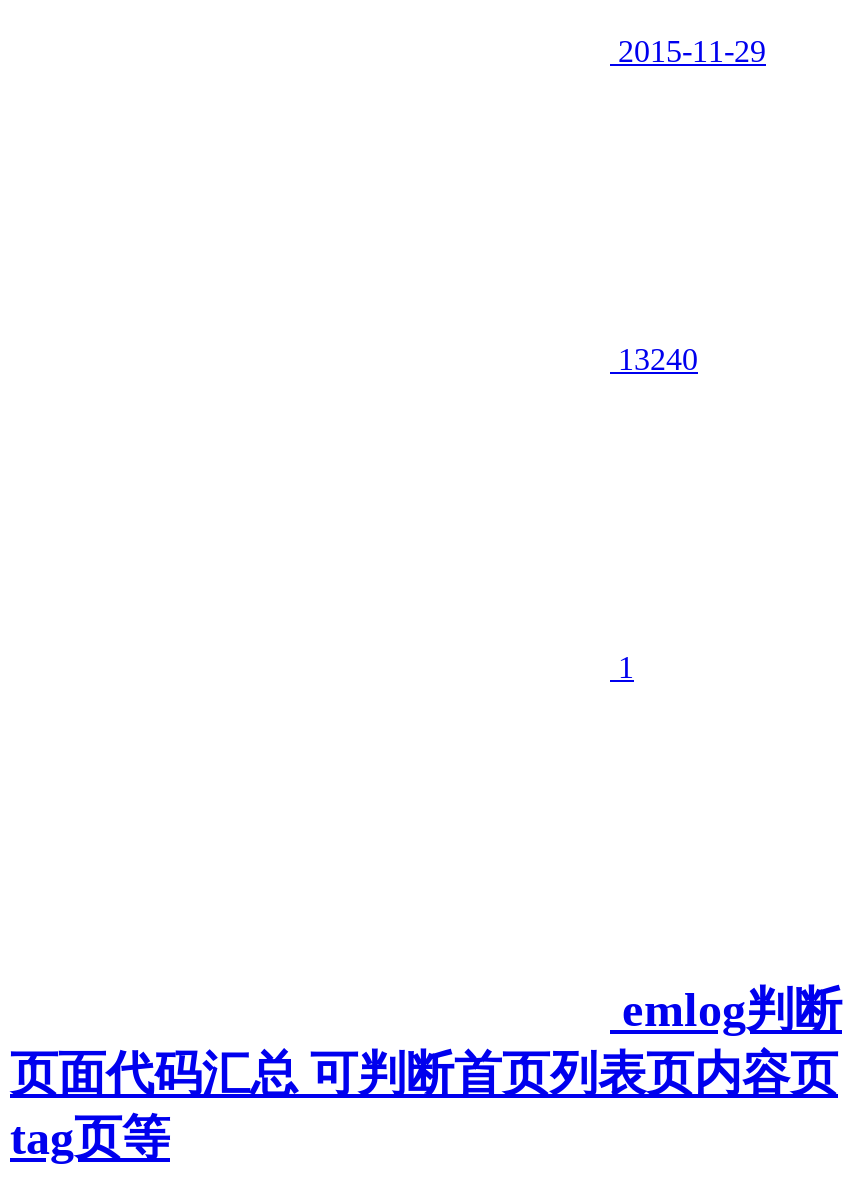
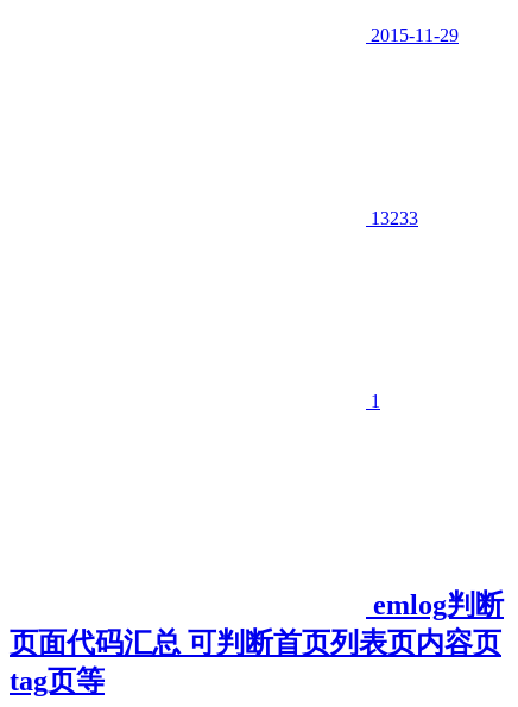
[610,342,698,376] 13240 -> [366,208,418,228] 13233

